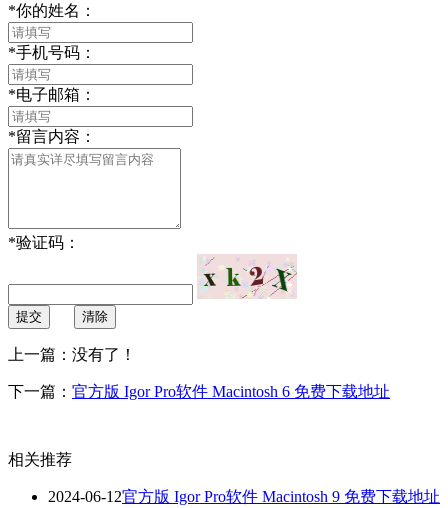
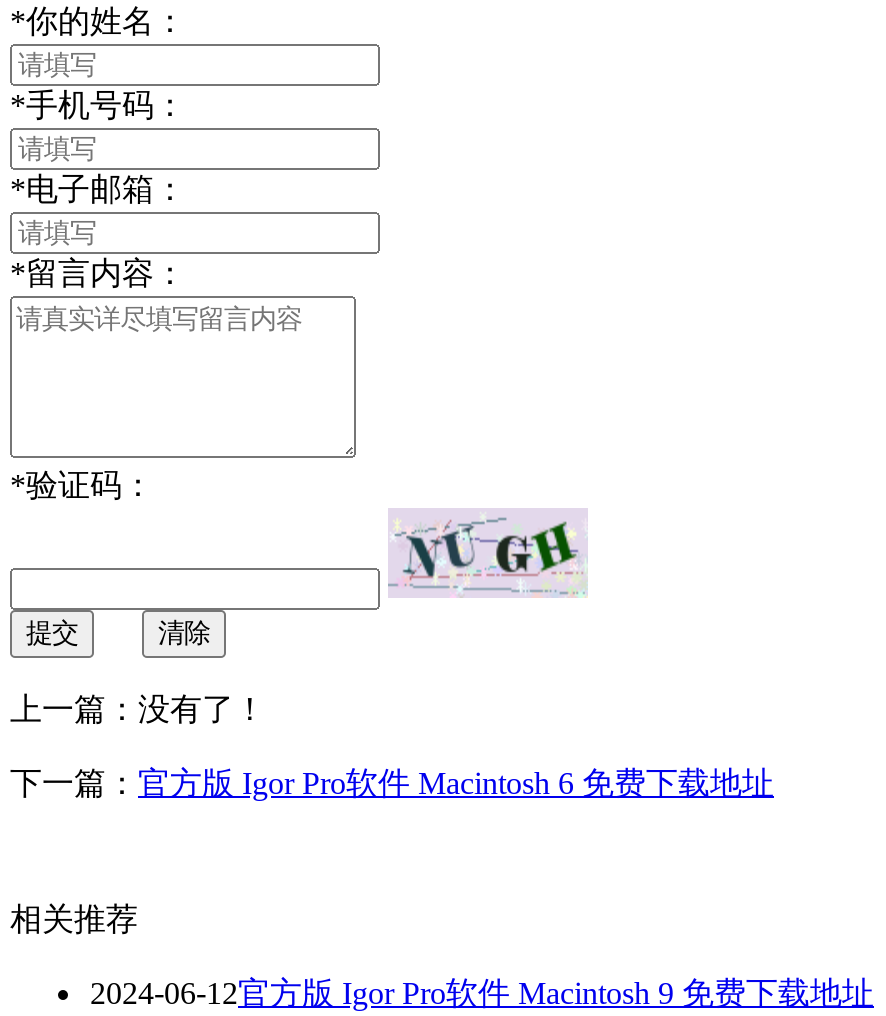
[198,256,297,299] [image] -> [388,514,586,598] [image]

